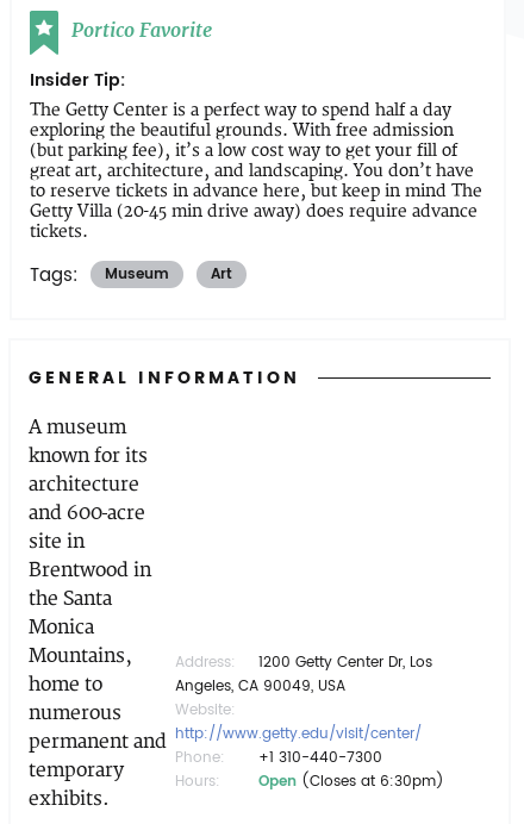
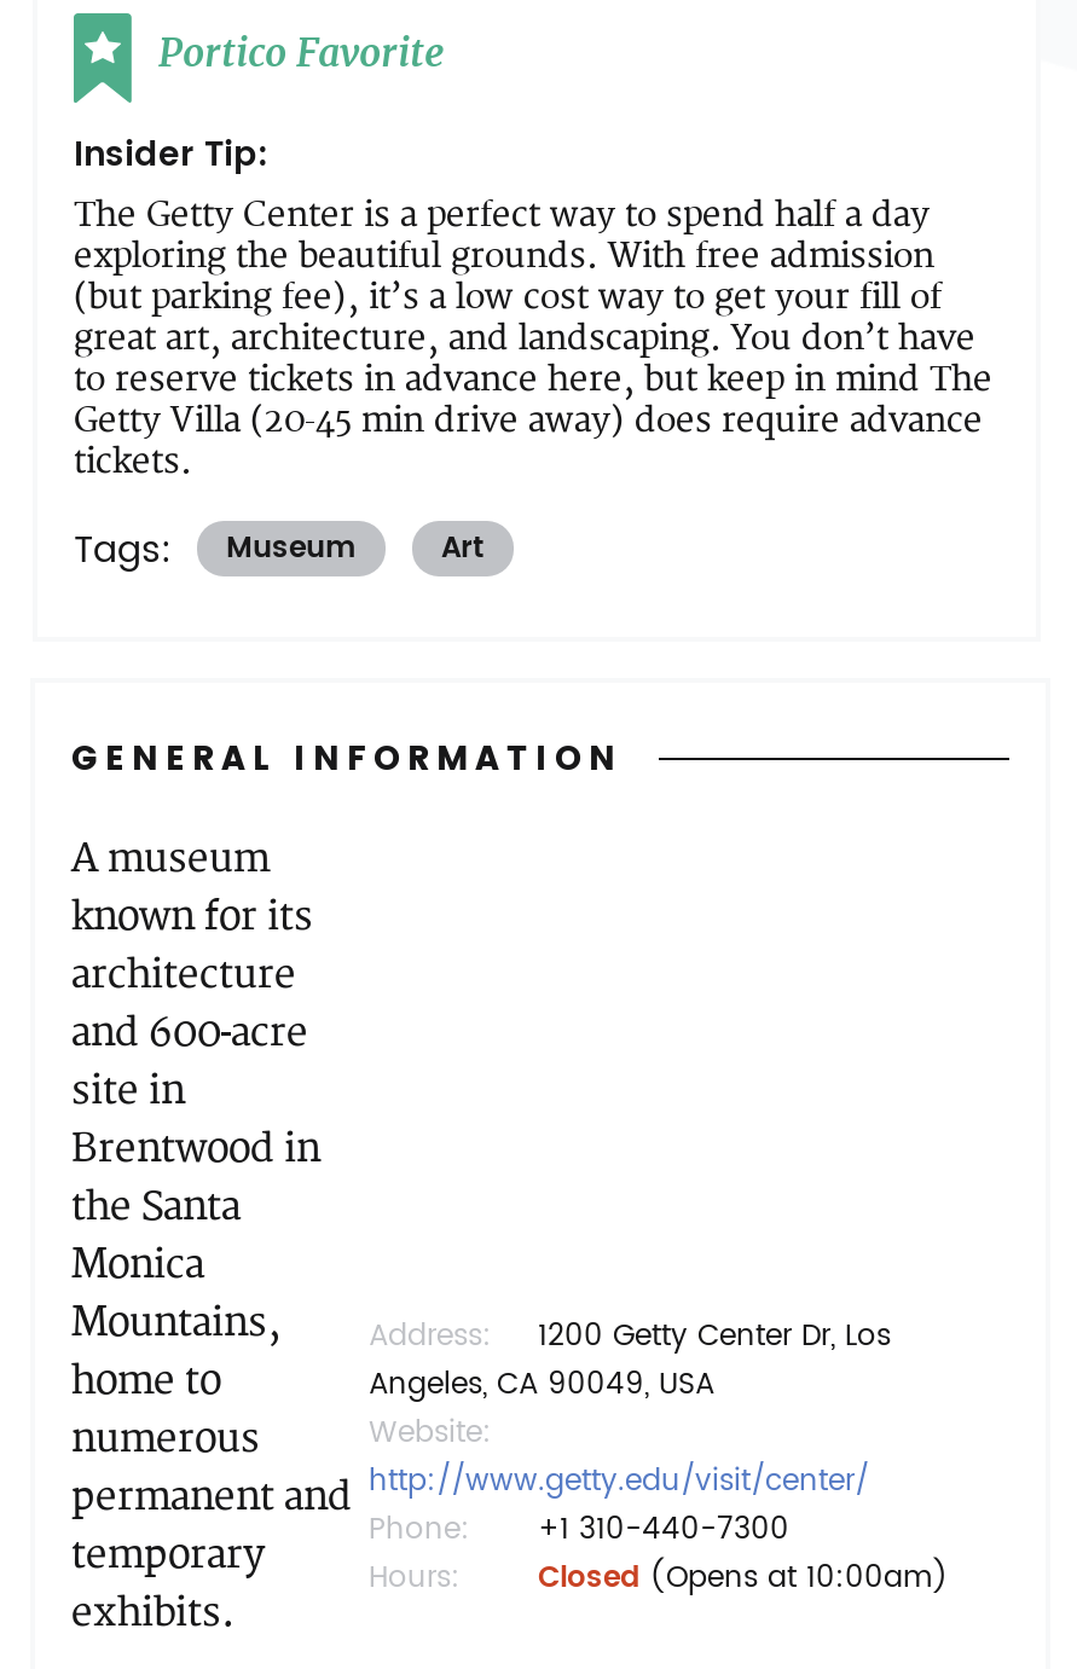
[258,770,444,793] Open (Closes at 6:30pm) -> [538,1555,949,1601] Closed (Opens at 10:00am)

